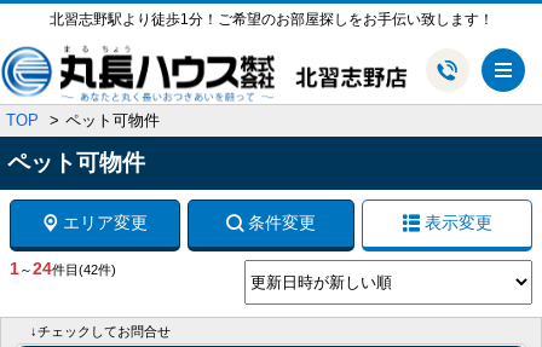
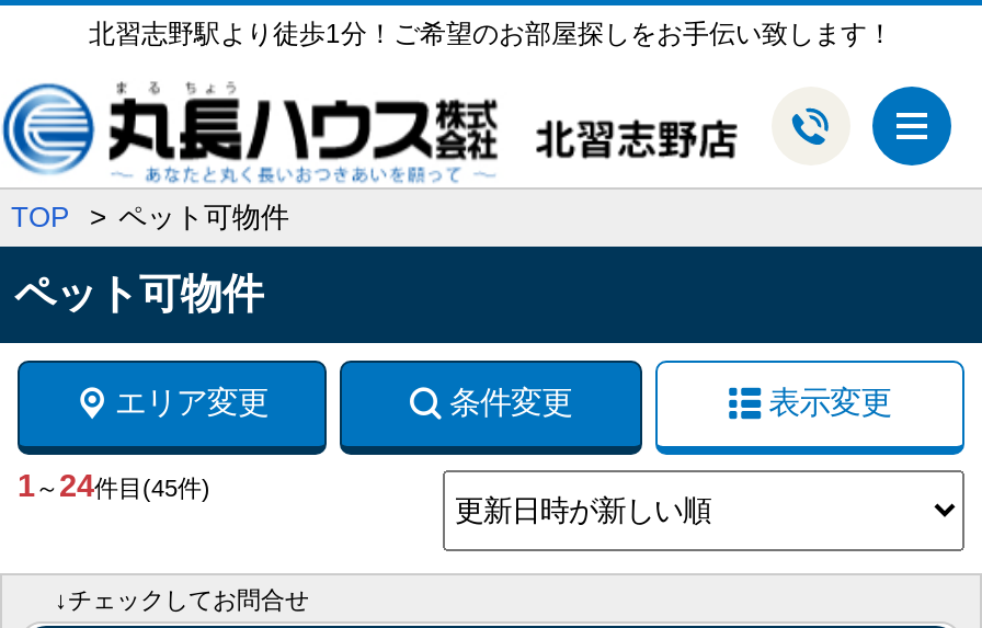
[10,259,116,278] 1～24件目(42件) -> [18,468,210,503] 1～24件目(45件)

